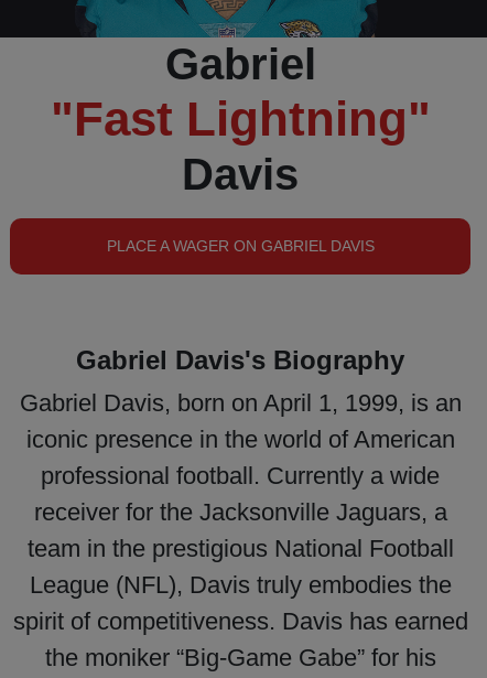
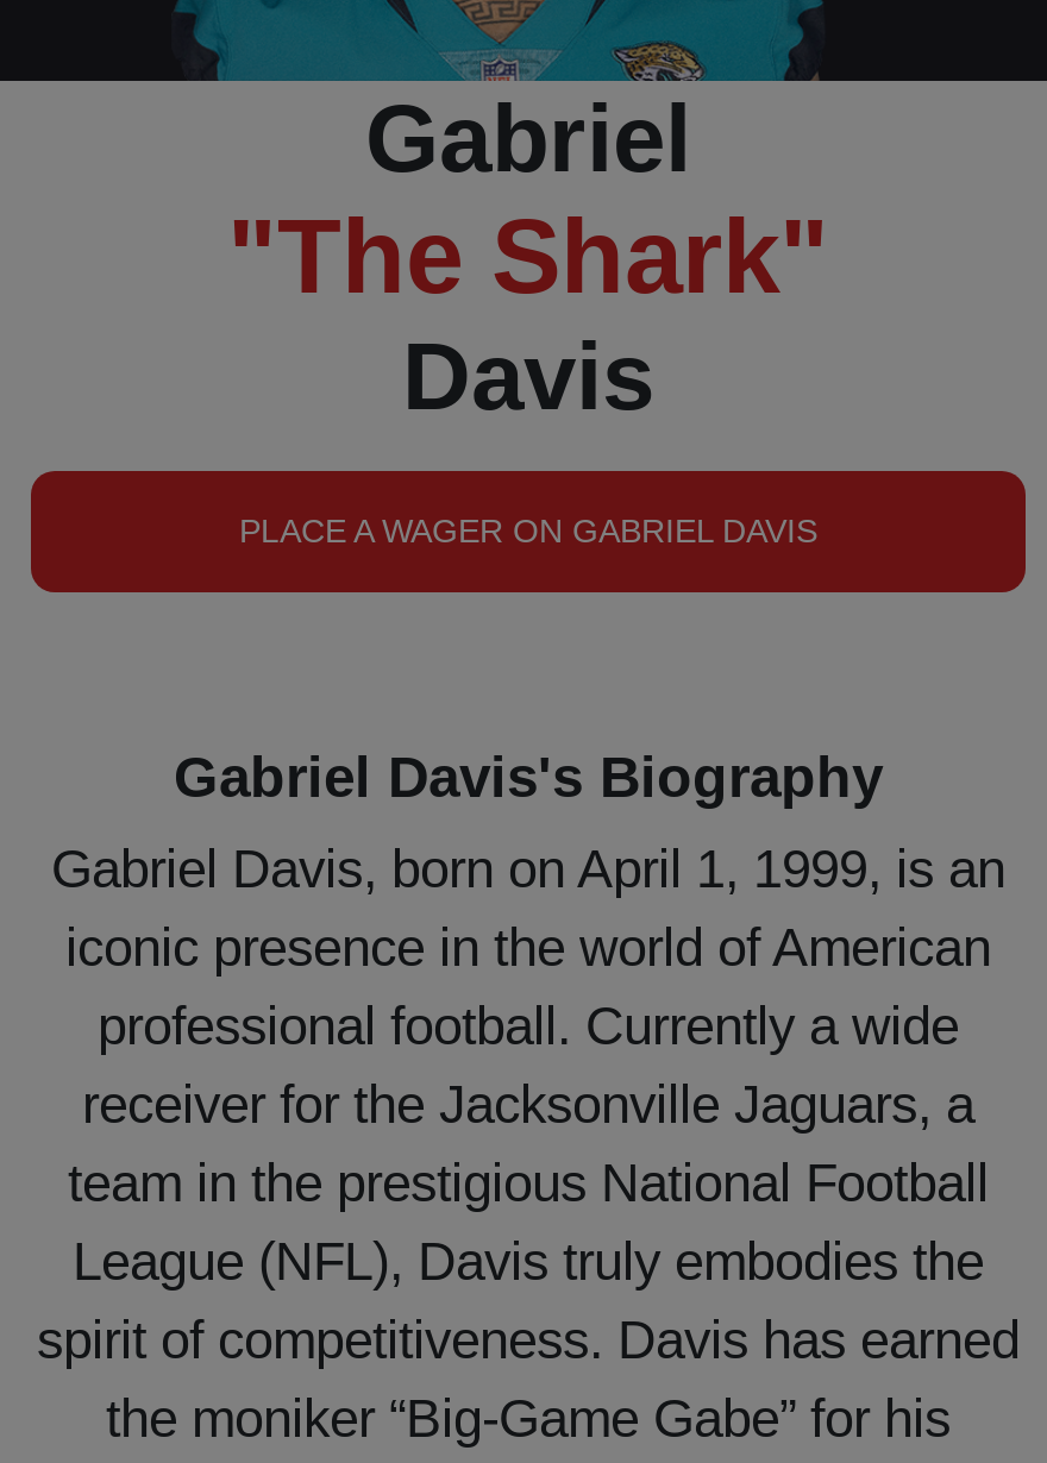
[50,92,430,146] "Fast Lightning" -> [227,197,829,314] "The Shark"

